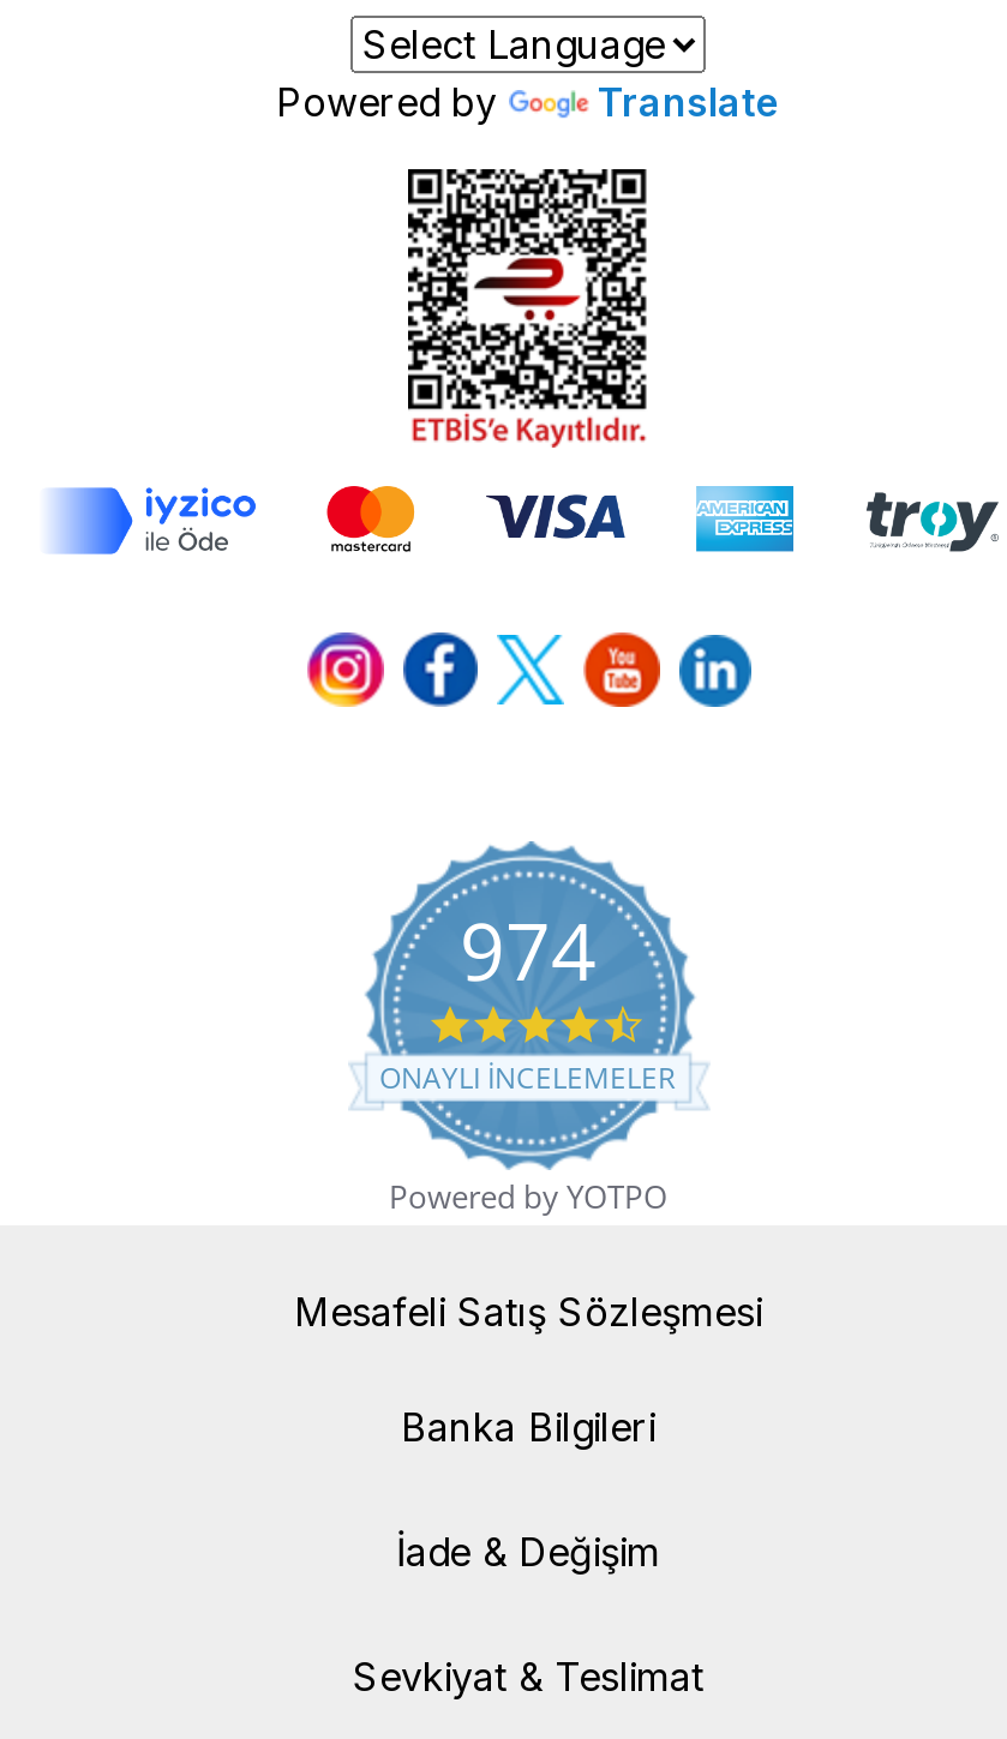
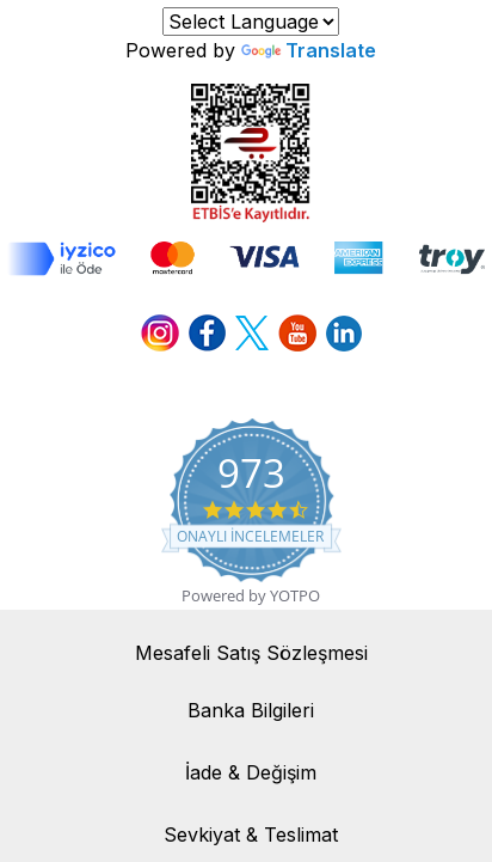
[460,898,597,1006] 974 -> [217,447,285,500] 973

